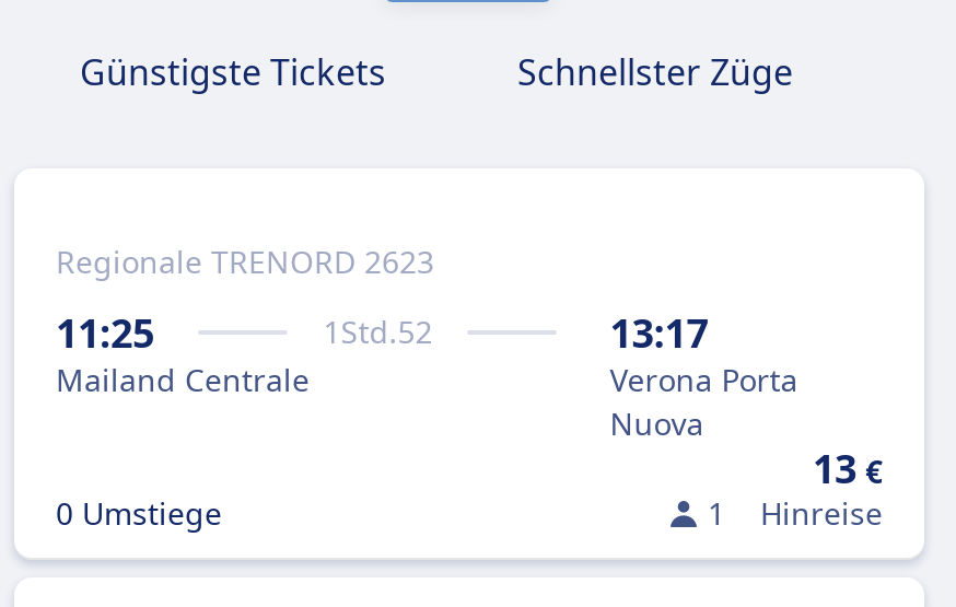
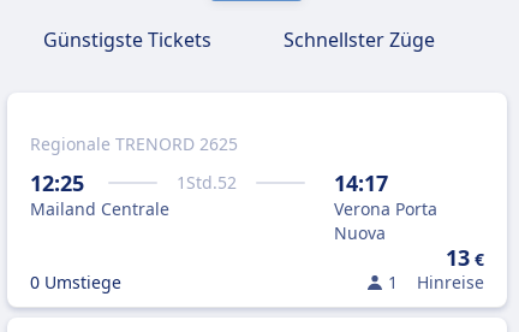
[56,241,434,282] Regionale TRENORD 2623 -> [30,132,238,155] Regionale TRENORD 2625
[56,306,154,359] 11:25 -> [30,168,84,197] 12:25
[610,306,708,359] 13:17 -> [334,168,388,197] 14:17

